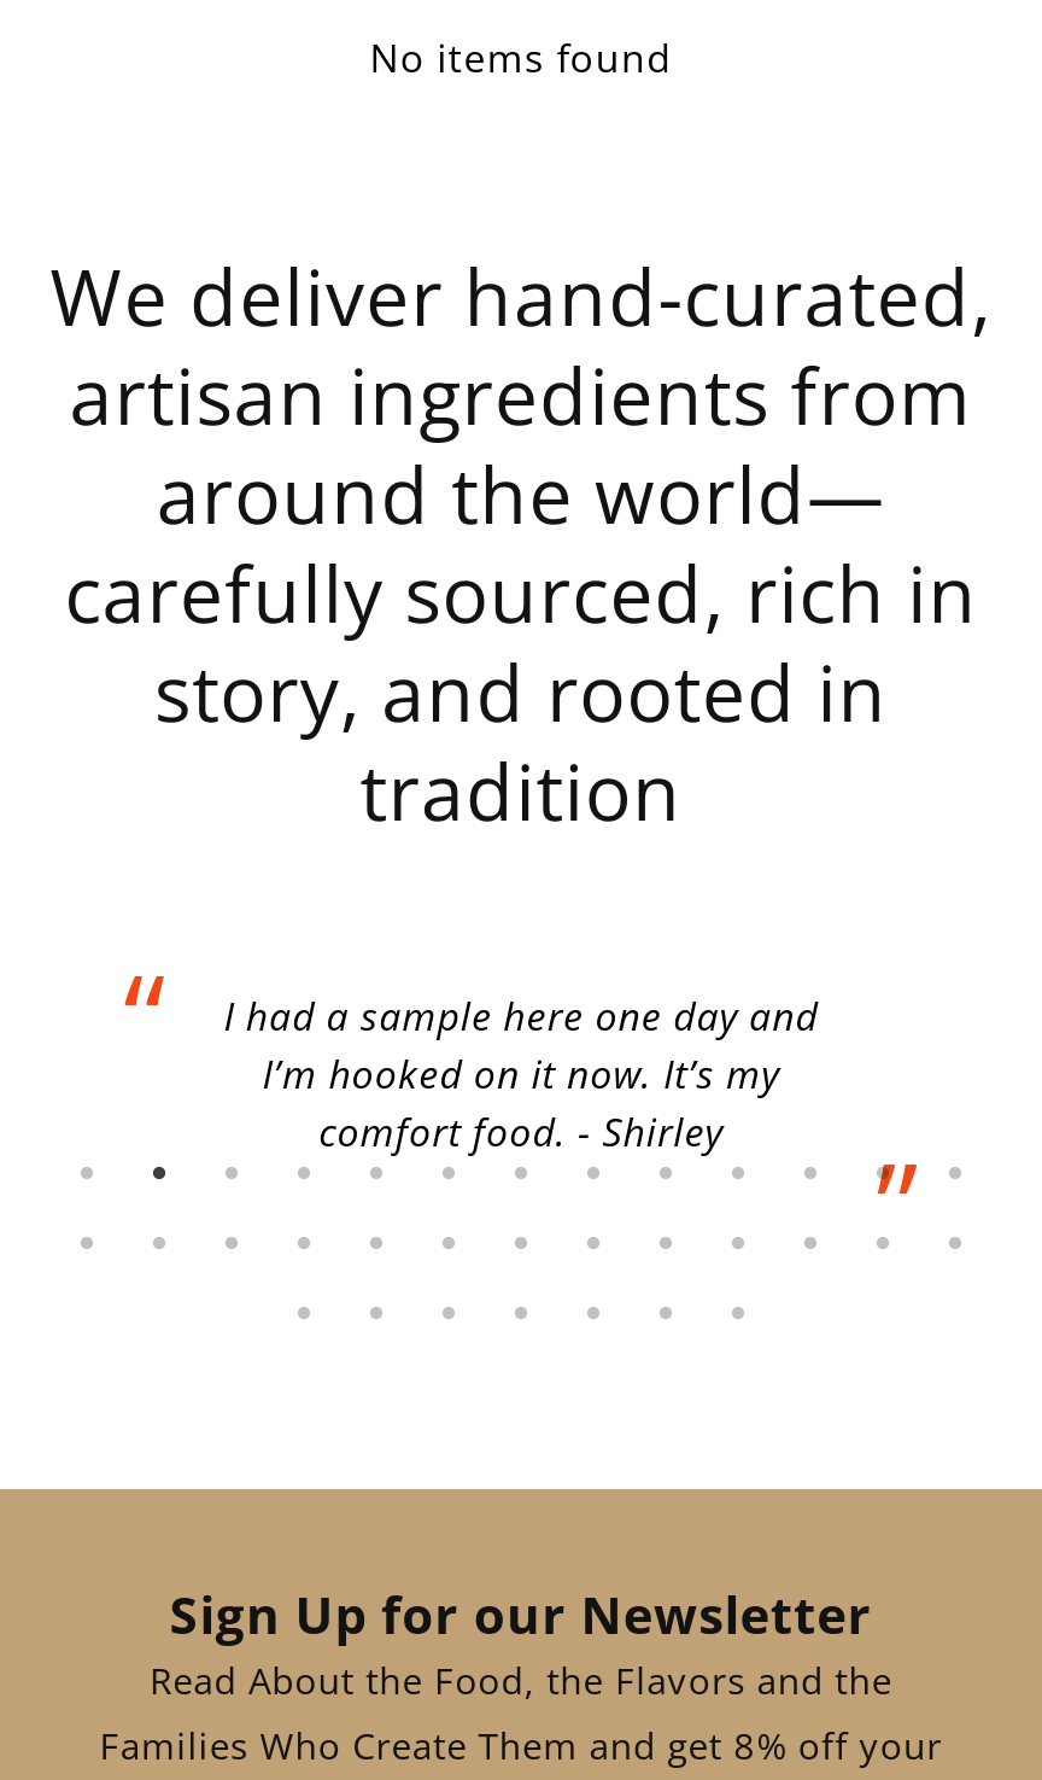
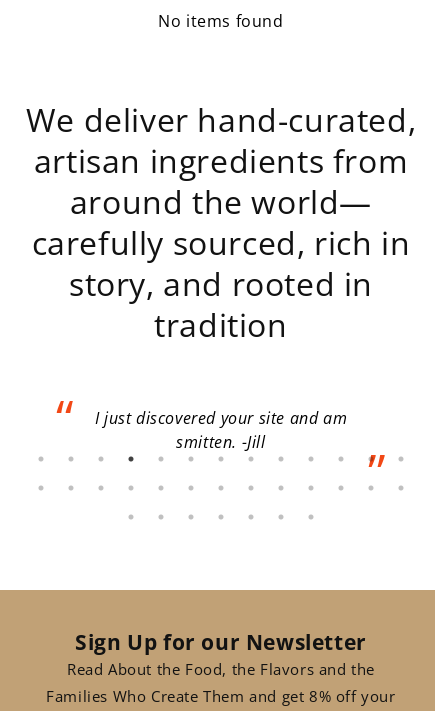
[224,991,818,1159] I had a sample here one day and | I’m hooked on it now. It’s my | comfort food. - Shirley -> [95,407,347,453] I just discovered your site and am | smitten. -Jill

